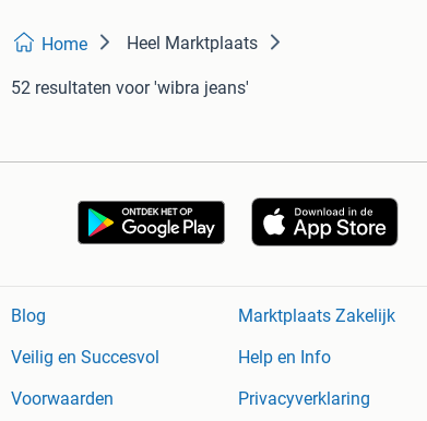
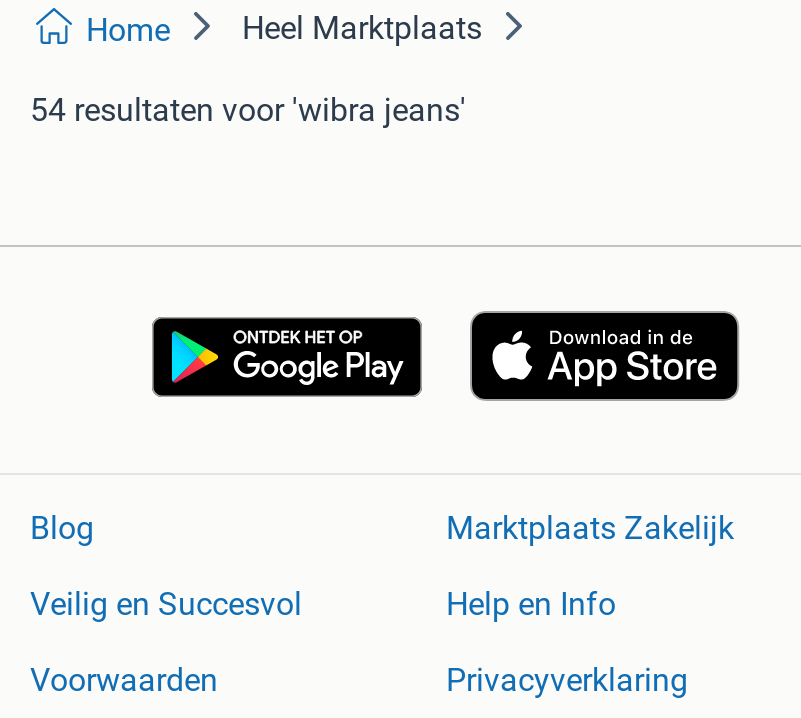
[11,78,249,99] 52 resultaten voor 'wibra jeans' -> [30,92,466,130] 54 resultaten voor 'wibra jeans'

